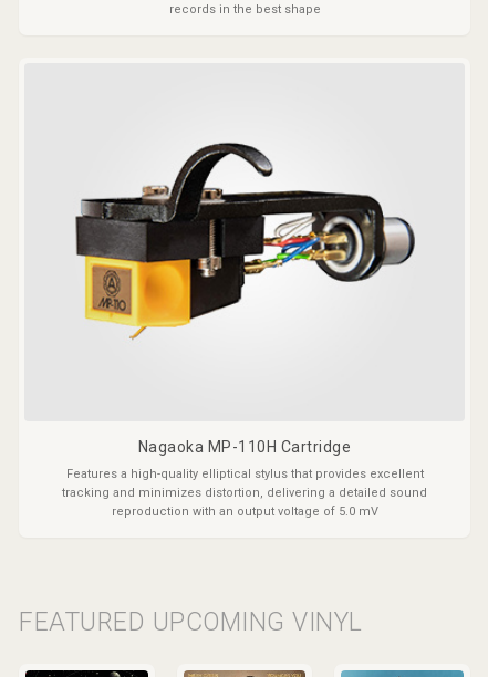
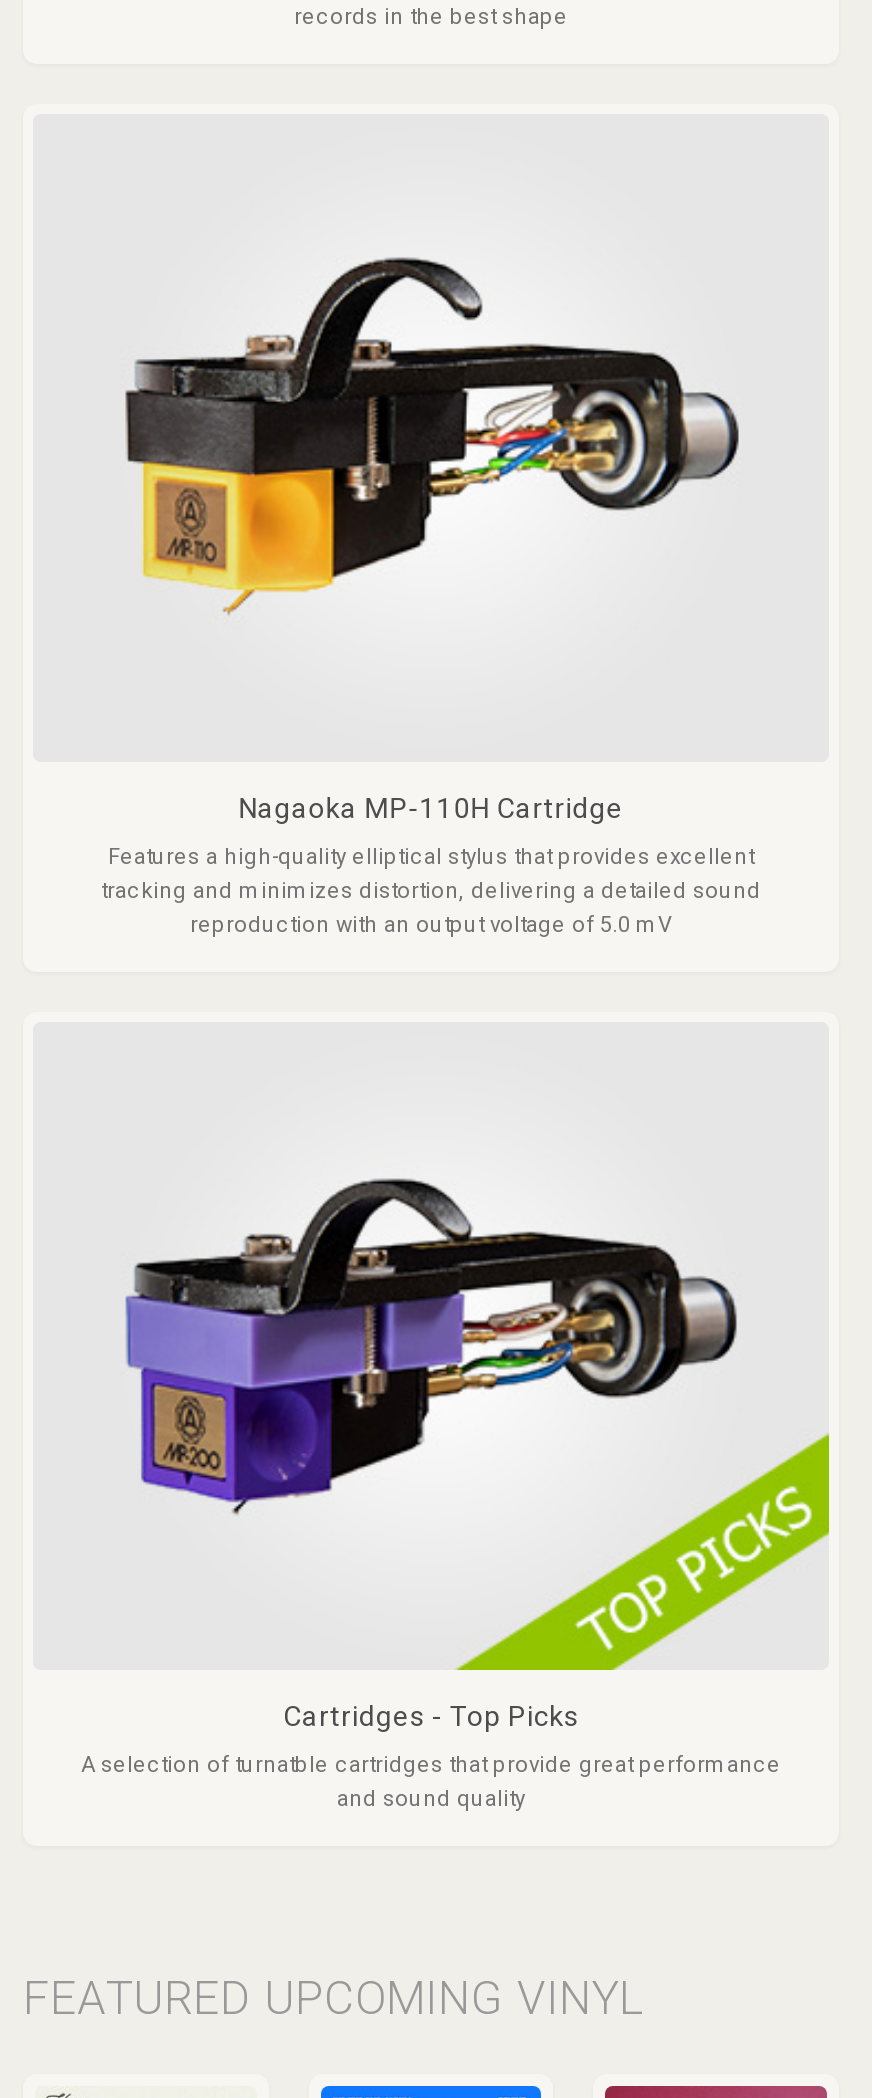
none -> [81,1178,831,1811] [image] | Cartridges - Top Picks | A selection of turnatble cartridges that provide great performance | and sound quality

